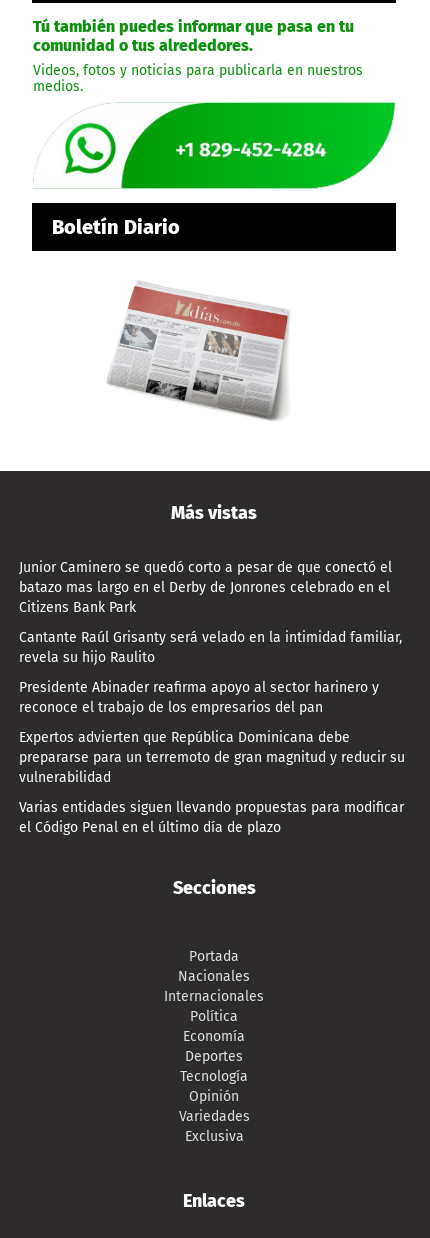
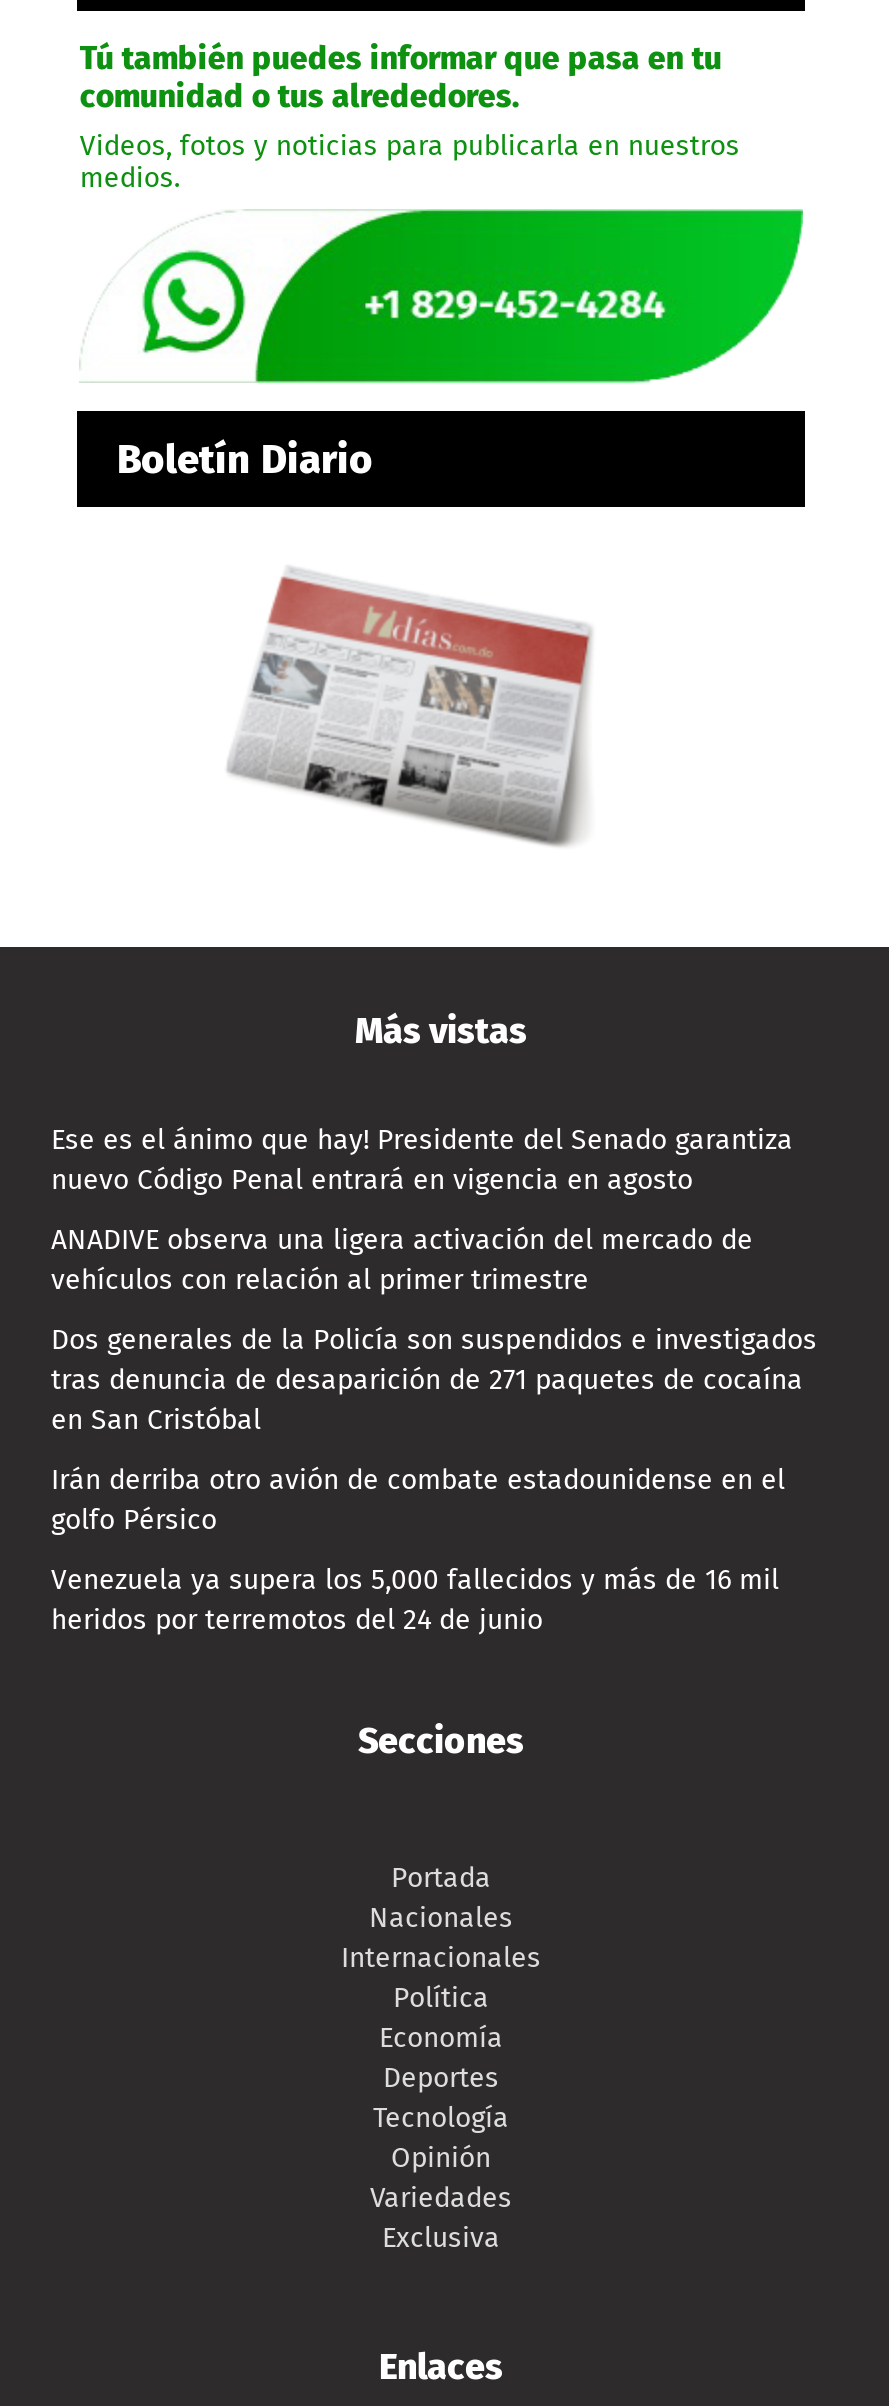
[19,559,392,616] Junior Caminero se quedó corto a pesar de que conectó el | batazo mas largo en el Derby de Jonrones celebrado en el | Citizens Bank Park -> [51,1124,793,1198] Ese es el ánimo que hay! Presidente del Senado garantiza | nuevo Código Penal entrará en vigencia en agosto
[19,629,402,666] Cantante Raúl Grisanty será velado en la intimidad familiar, | revela su hijo Raulito -> [51,1224,753,1298] ANADIVE observa una ligera activación del mercado de | vehículos con relación al primer trimestre
[19,679,379,716] Presidente Abinader reafirma apoyo al sector harinero y | reconoce el trabajo de los empresarios del pan -> [51,1324,817,1438] Dos generales de la Policía son suspendidos e investigados | tras denuncia de desaparición de 271 paquetes de cocaína | en San Cristóbal
[19,729,405,786] Expertos advierten que República Dominicana debe | prepararse para un terremoto de gran magnitud y reducir su | vulnerabilidad -> [51,1464,785,1538] Irán derriba otro avión de combate estadounidense en el | golfo Pérsico
[19,799,404,836] Varias entidades siguen llevando propuestas para modificar | el Código Penal en el último día de plazo -> [51,1564,779,1638] Venezuela ya supera los 5,000 fallecidos y más de 16 mil | heridos por terremotos del 24 de junio

